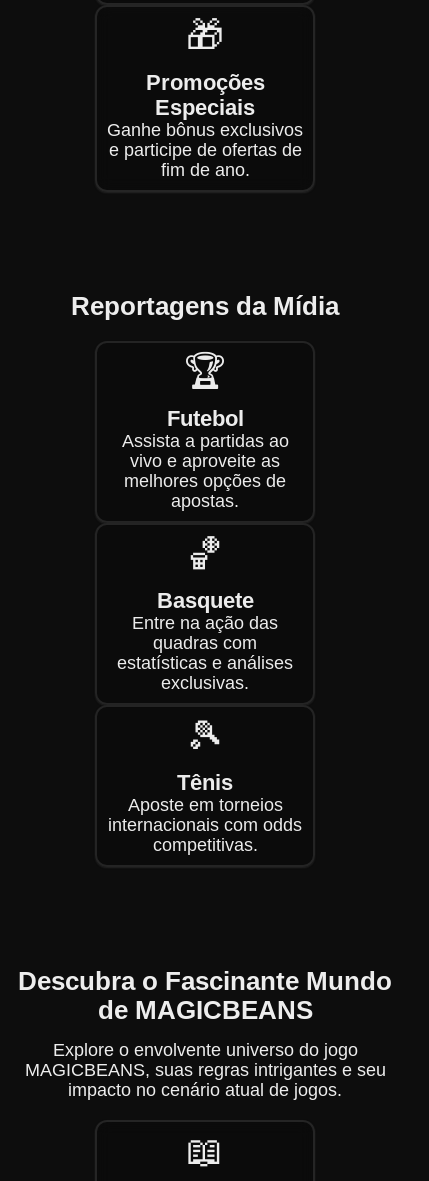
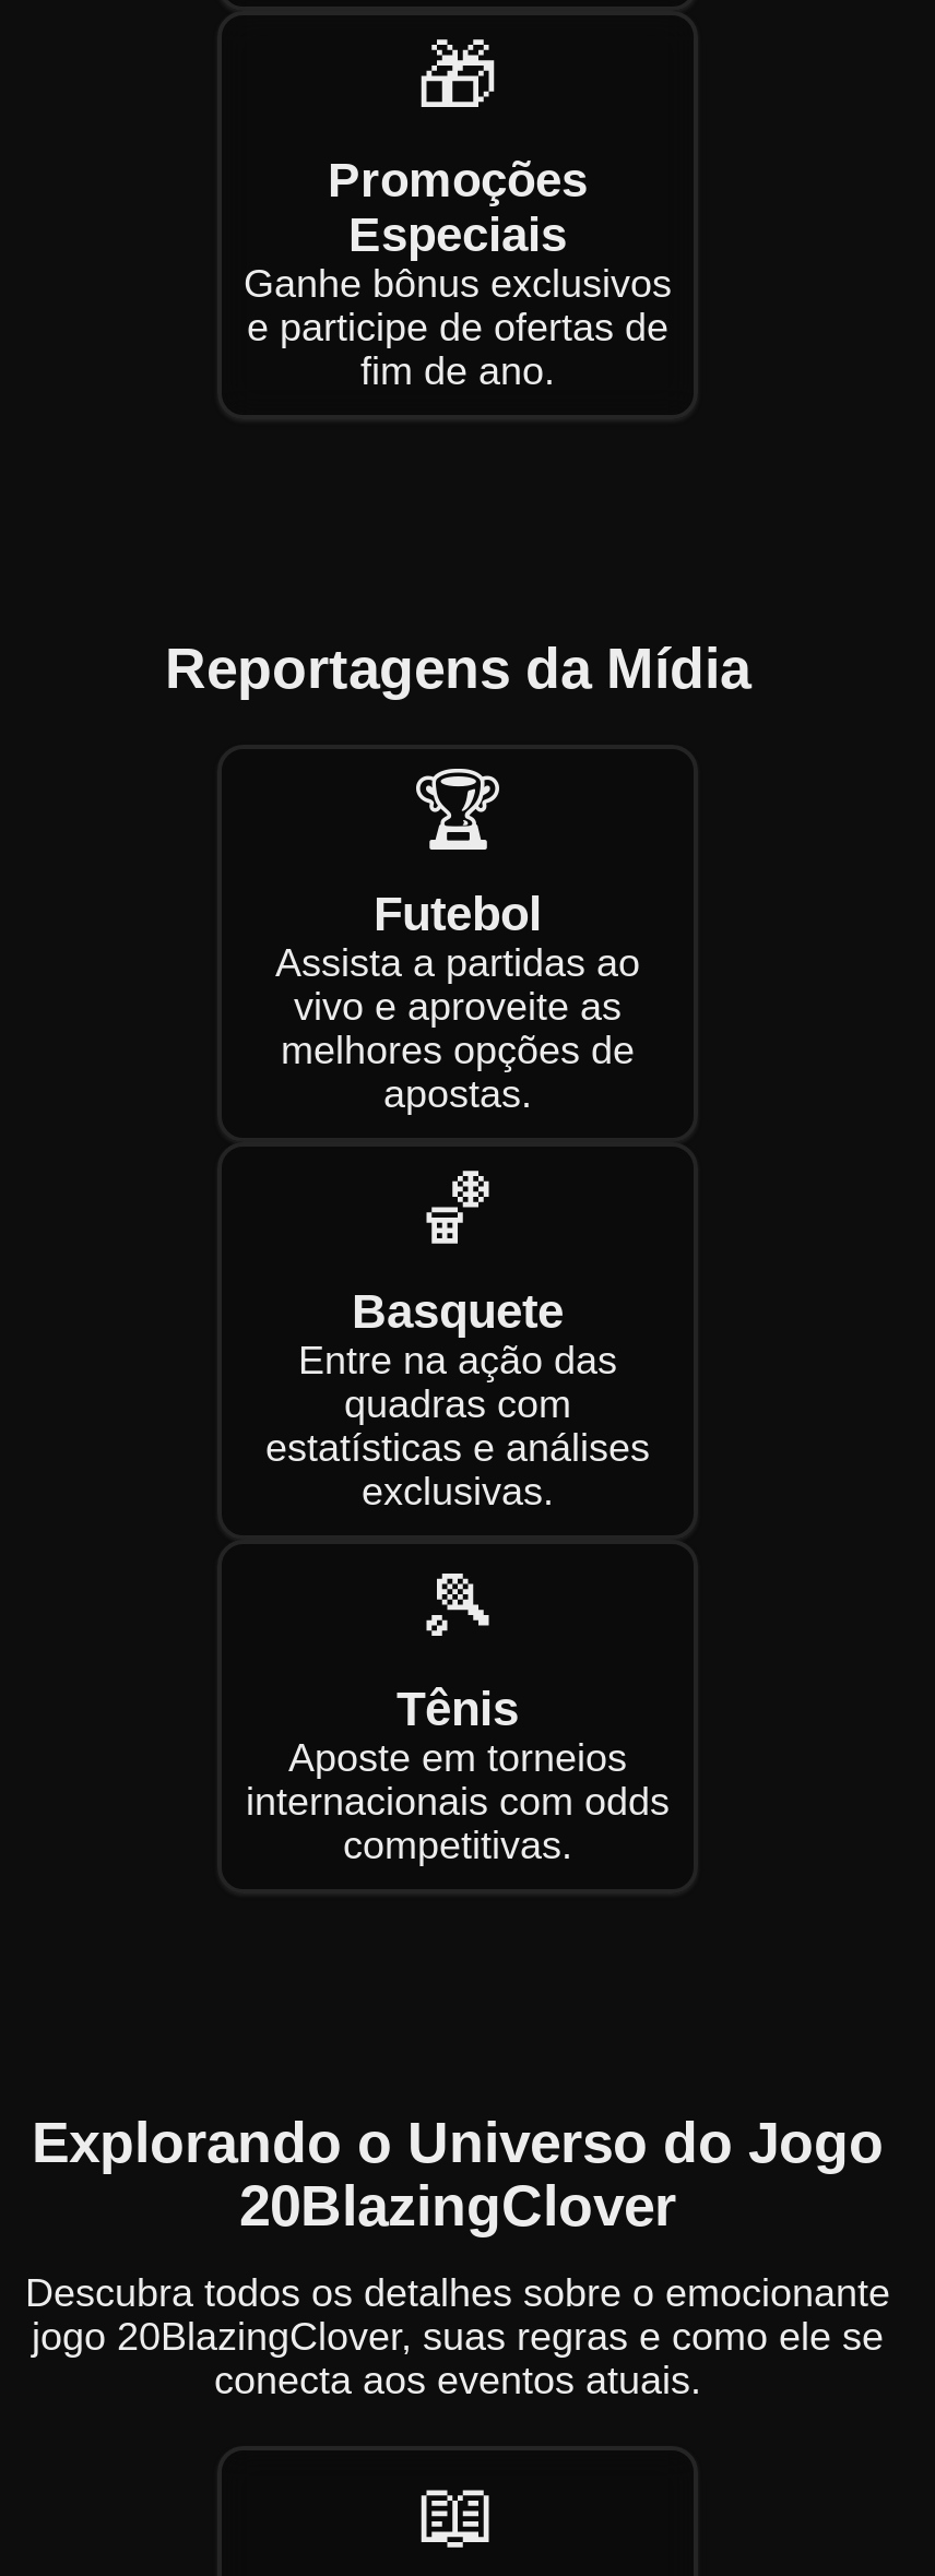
[18,966,392,1025] Descubra o Fascinante Mundo | de MAGICBEANS -> [32,2110,884,2239] Explorando o Universo do Jogo | 20BlazingClover
[24,1040,385,1100] Explore o envolvente universo do jogo | MAGICBEANS, suas regras intrigantes e seu | impacto no cenário atual de jogos. -> [25,2271,890,2402] Descubra todos os detalhes sobre o emocionante | jogo 20BlazingClover, suas regras e como ele se | conecta aos eventos atuais.

